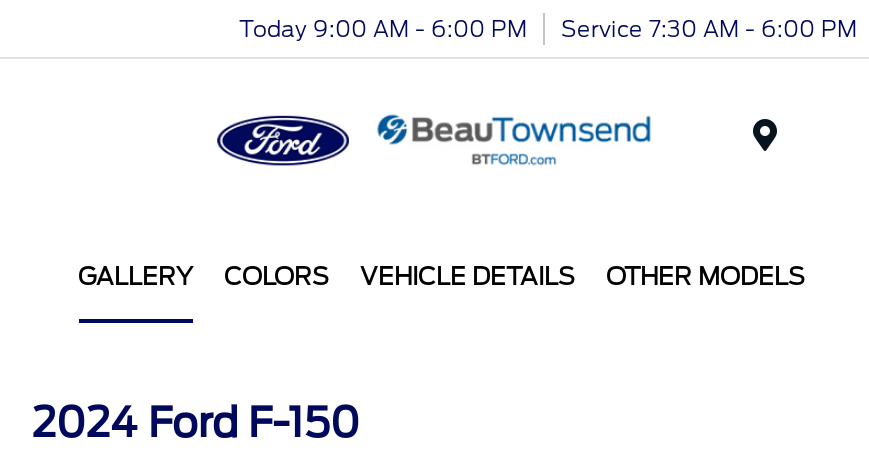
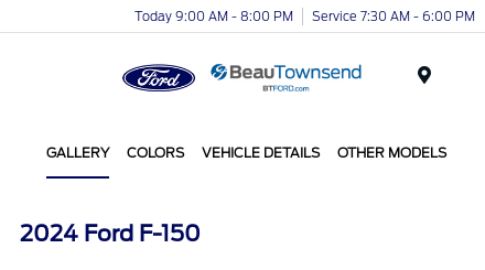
[239,14,857,42] Today 9:00 AM - 6:00 PM Service 7:30 AM - 6:00 PM -> [134,8,475,24] Today 9:00 AM - 8:00 PM Service 7:30 AM - 6:00 PM

